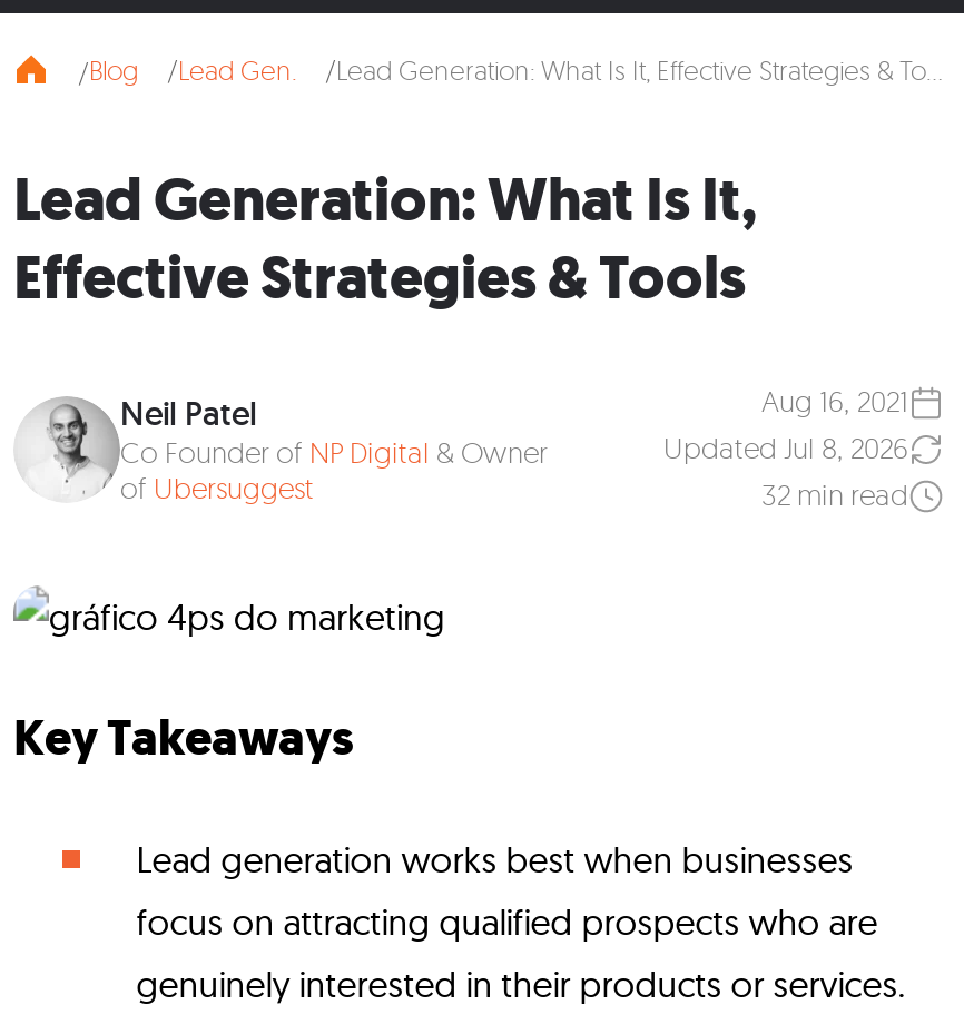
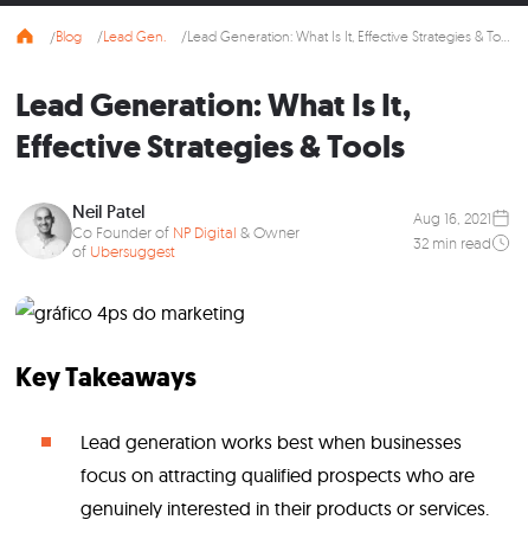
[663,430,908,466] Updated Jul 8, 2026 -> none

